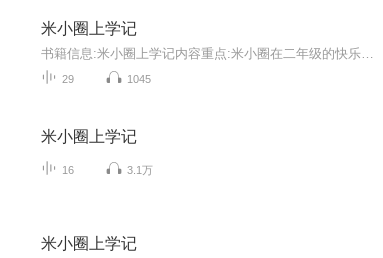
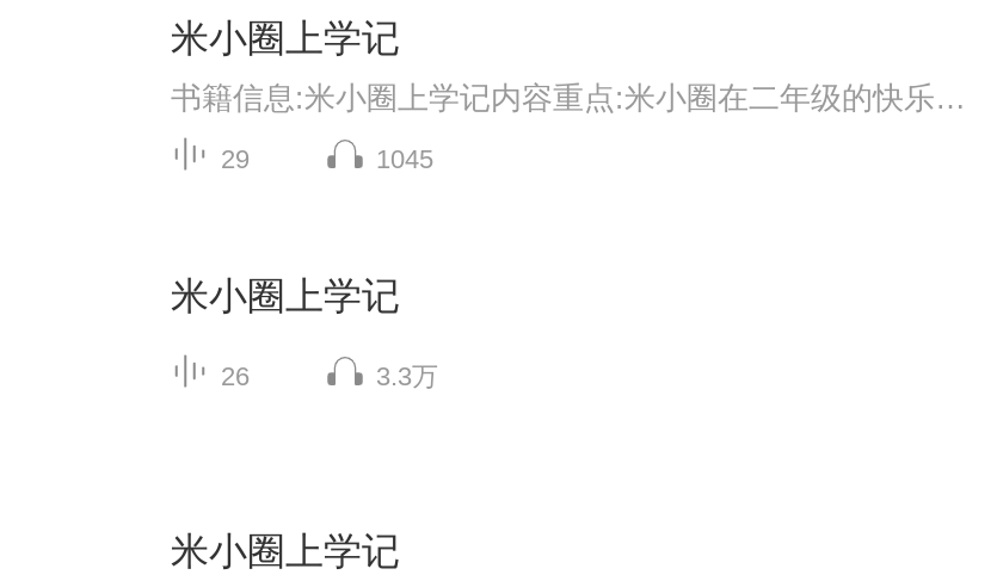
[62,164,74,176] 16 -> [221,361,250,390] 26
[127,164,153,176] 3.1万 -> [376,361,438,390] 3.3万

